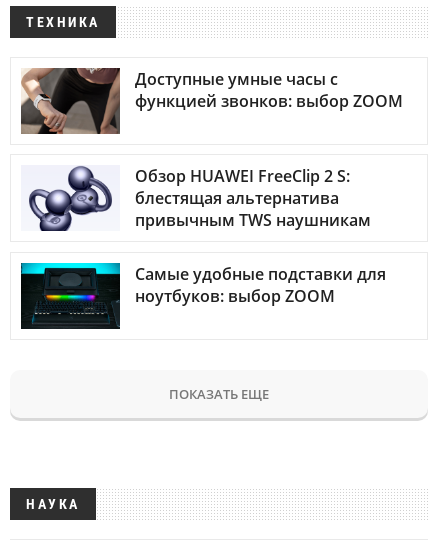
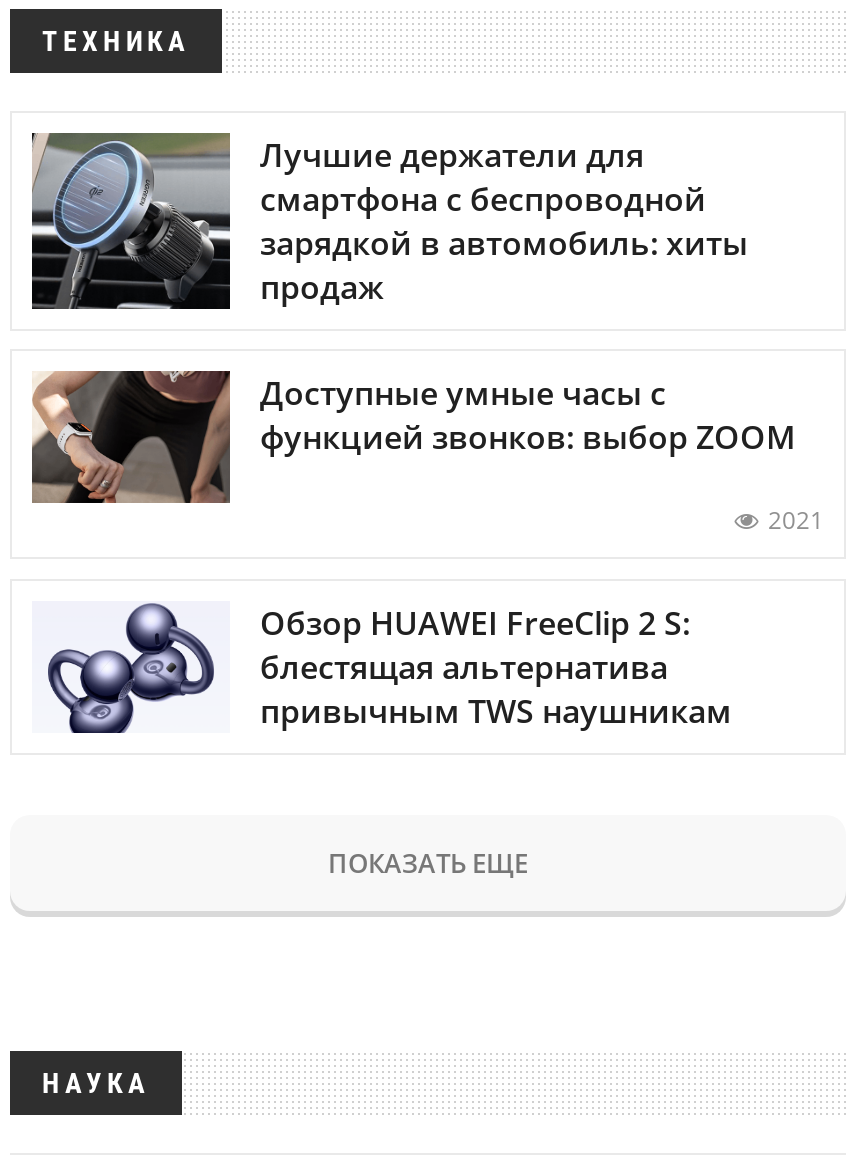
none -> [30,131,748,311] [image] | Лучшие держатели для | смартфона с беспроводной | зарядкой в автомобиль: хиты | продаж
moved [20,66,403,135] -> [30,367,796,505]: [image] | Доступные умные часы с | функцией звонков: выбор ZOOM
none -> [768,504,824,538] 2021
moved [27,165,371,233] -> [44,600,732,735]: [image] | Обзор HUAWEI FreeClip 2 S: | блестящая альтернатива | привычным TWS наушникам
[20,262,386,330] [image] | Самые удобные подставки для | ноутбуков: выбор ZOOM -> none

